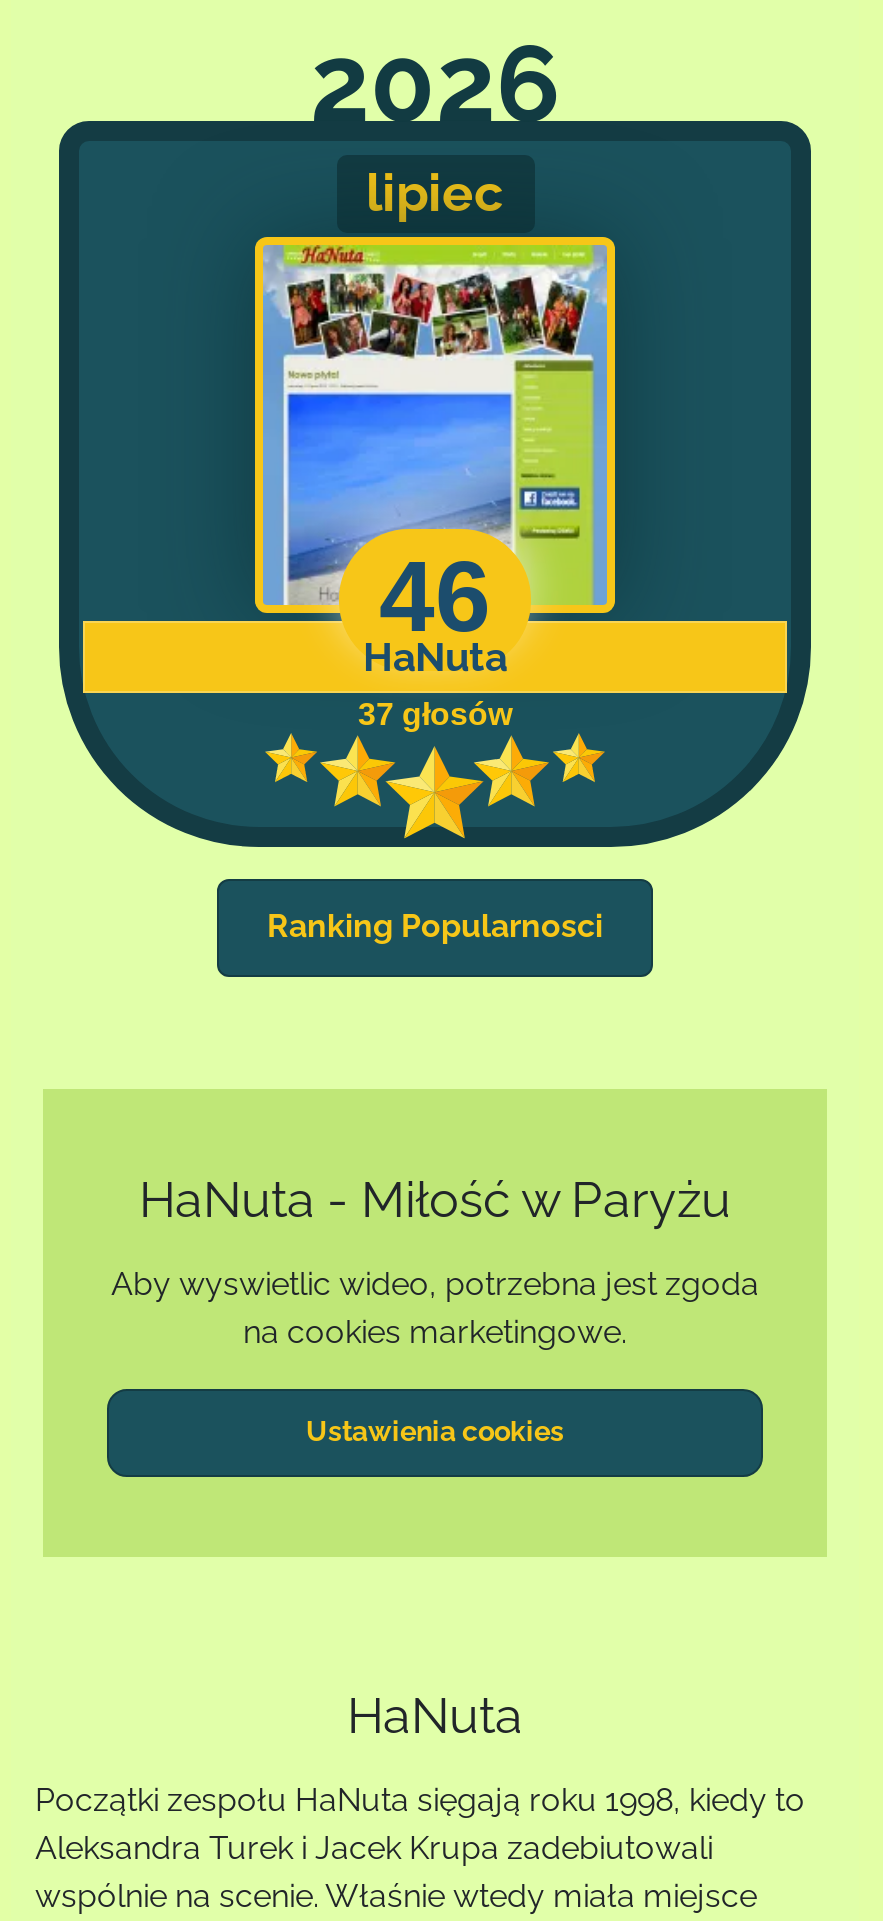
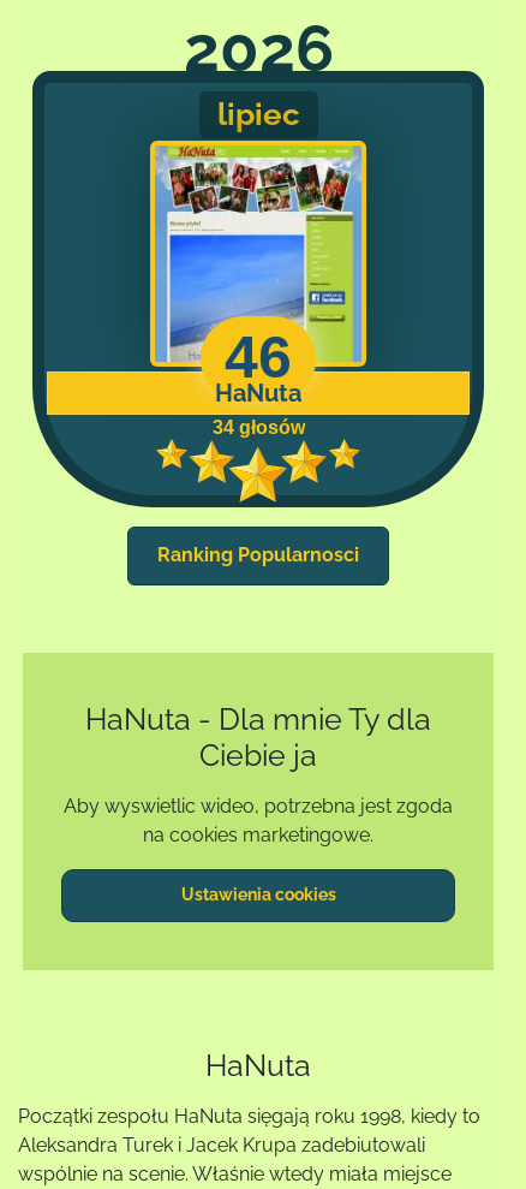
[358,697,512,731] 37 głosów -> [212,417,304,438] 34 głosów
[139,1168,731,1228] HaNuta - Miłość w Paryżu -> [85,700,431,773] HaNuta - Dla mnie Ty dla | Ciebie ja

